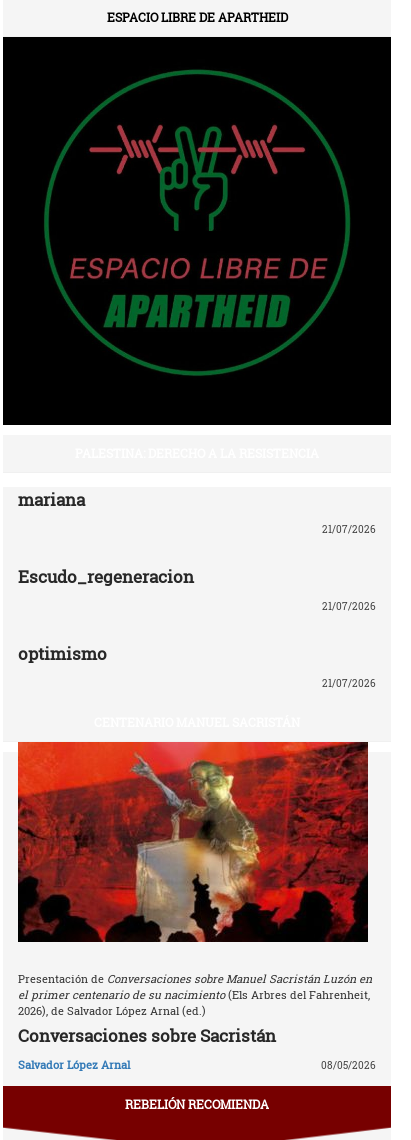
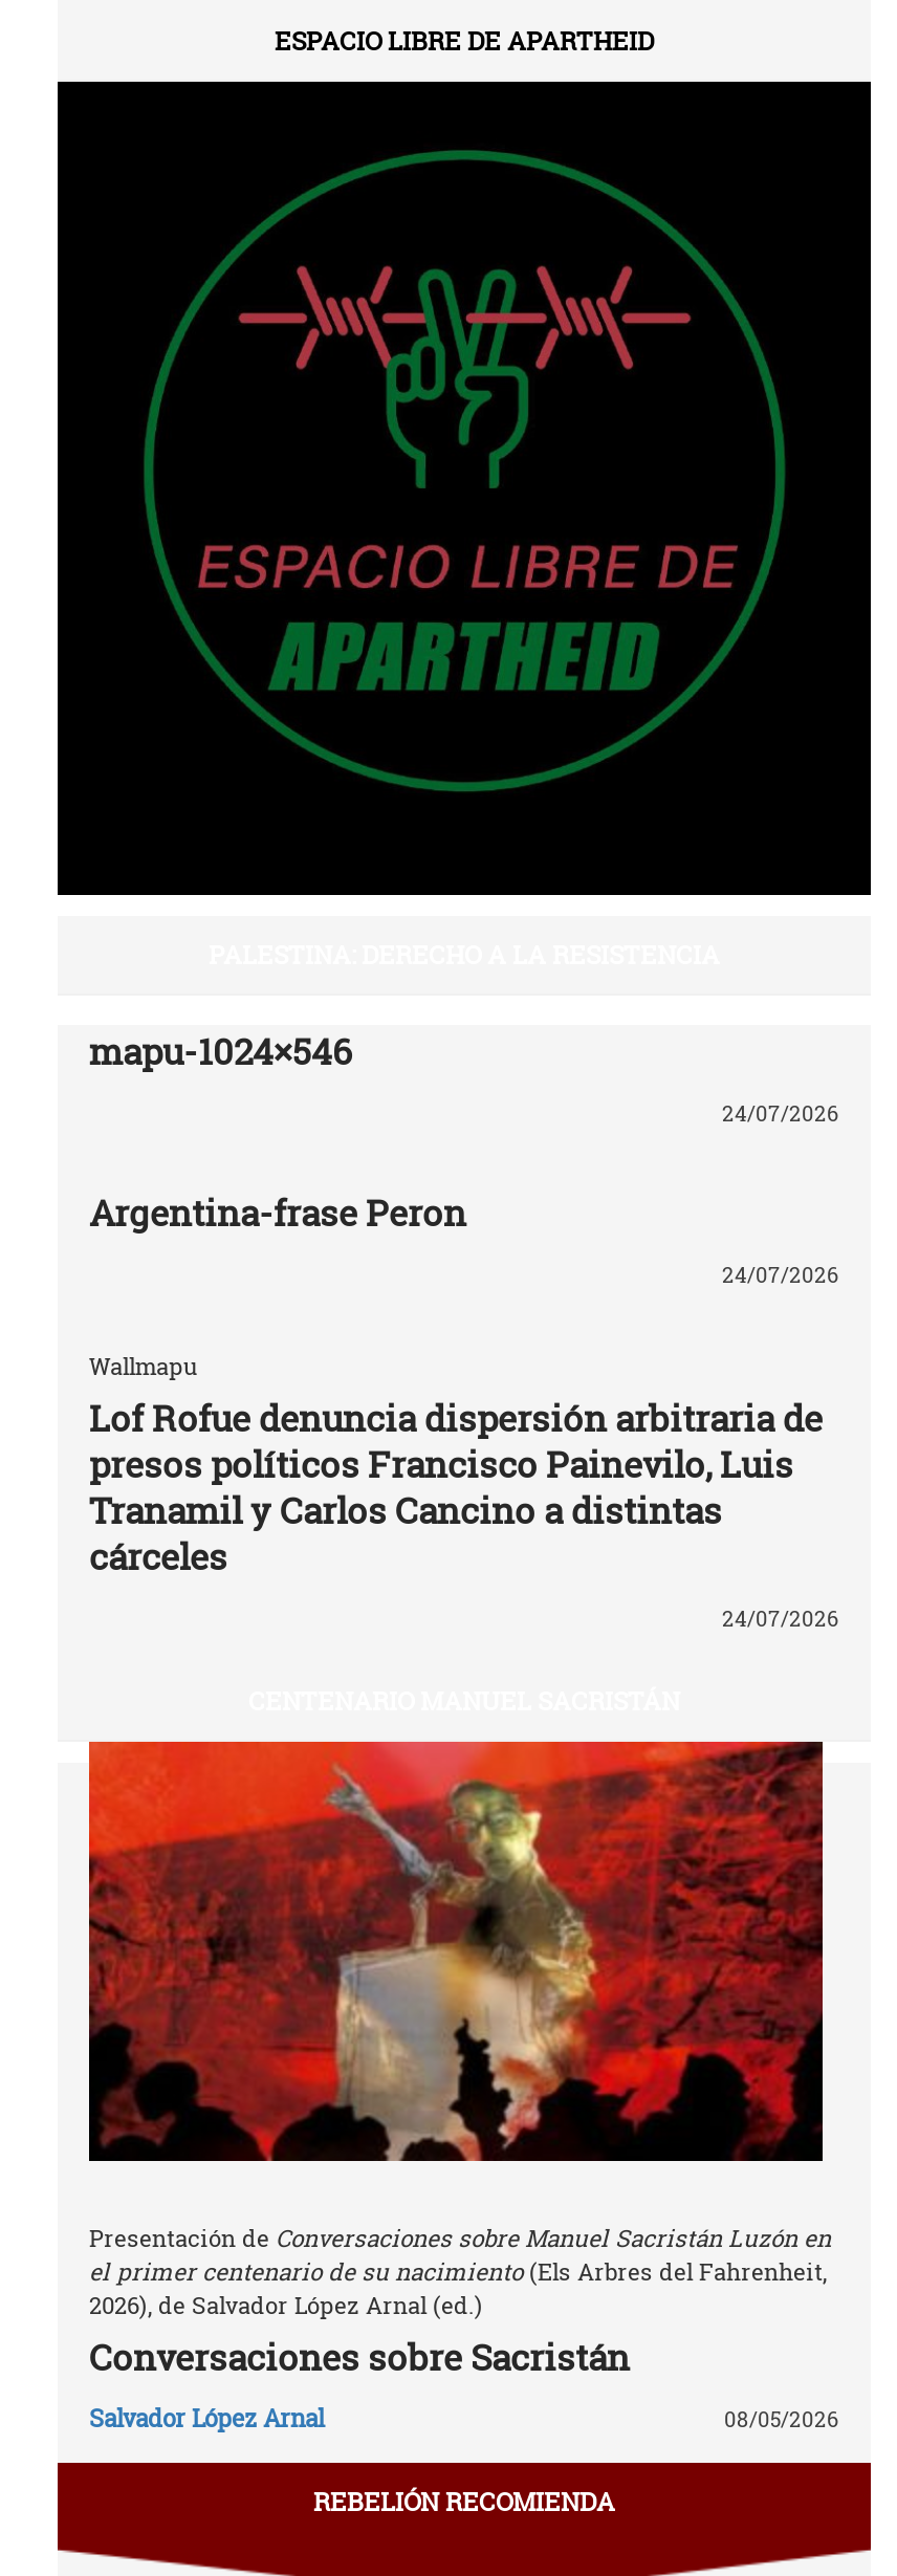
[18,488,85,511] mariana -> [89,1027,353,1075] mapu-1024×546
[322,523,376,536] 21/07/2026 -> [722,1101,839,1128] 24/07/2026
[18,565,194,588] Escudo_regeneracion -> [89,1188,466,1236] Argentina-frase Peron
[322,600,376,613] 21/07/2026 -> [722,1263,839,1290] 24/07/2026
[18,642,107,665] optimismo -> [89,1349,823,1580] Wallmapu | Lof Rofue denuncia dispersión arbitraria de | presos políticos Francisco Painevilo, Luis | Tranamil y Carlos Cancino a distintas | cárceles
[322,677,376,690] 21/07/2026 -> [722,1606,839,1633] 24/07/2026

